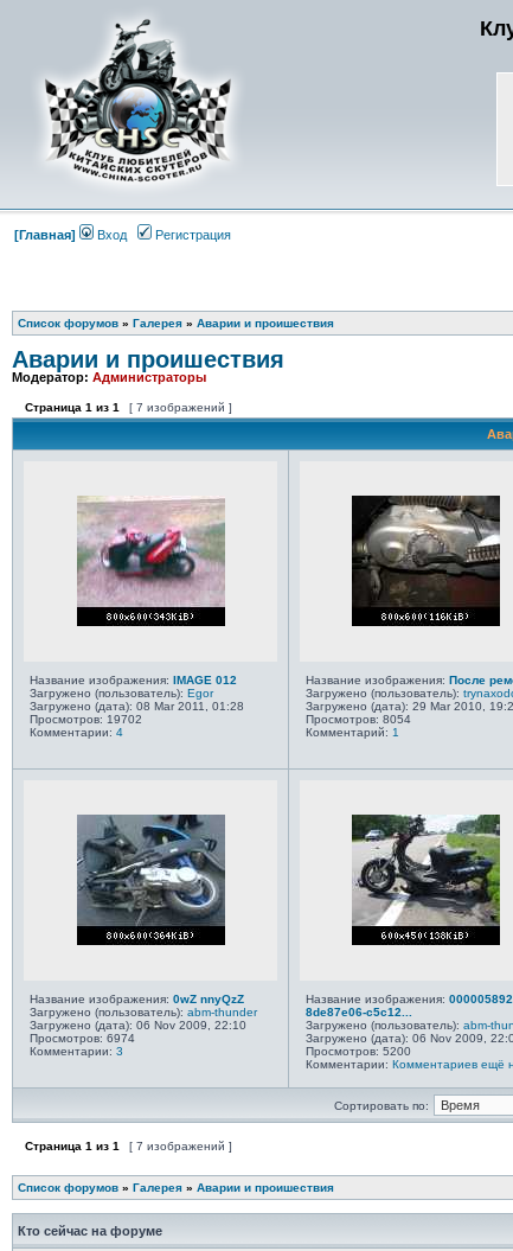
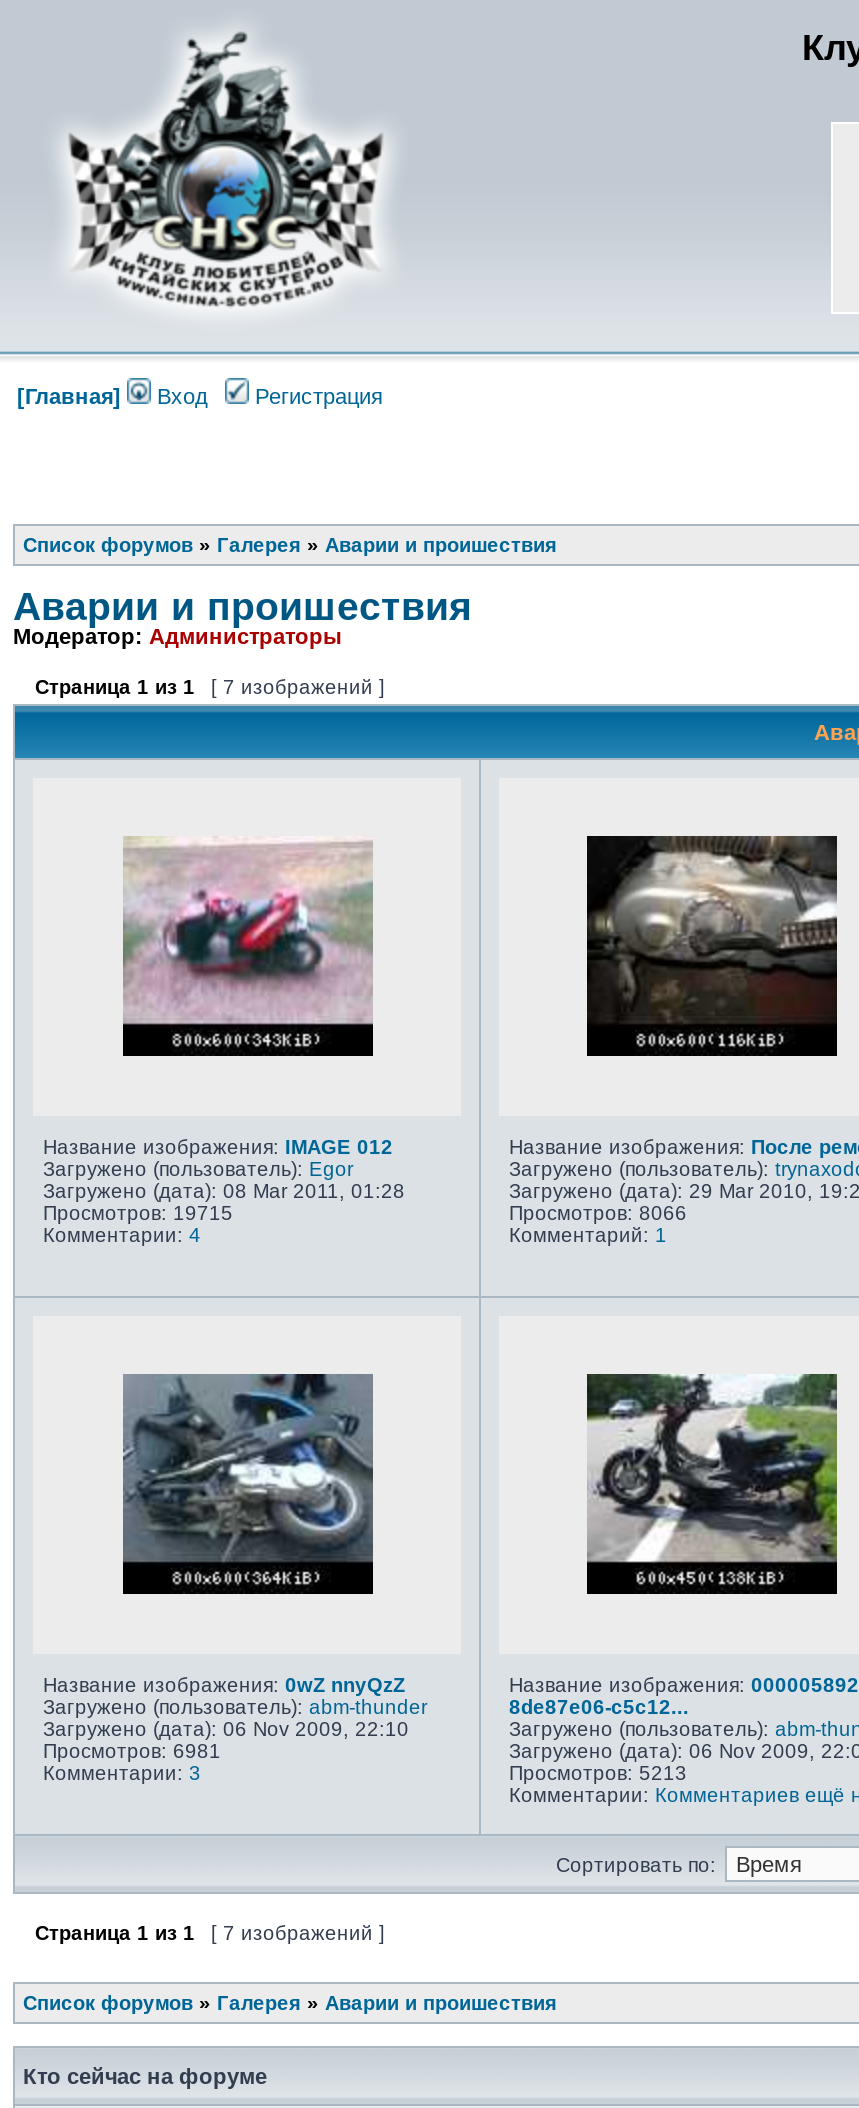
[30,713,142,726] Просмотров: 19702 -> [43,1202,233,1224] Просмотров: 19715
[306,713,411,726] Просмотров: 8054 -> [509,1202,687,1224] Просмотров: 8066
[30,1032,135,1045] Просмотров: 6974 -> [43,1740,221,1762] Просмотров: 6981
[306,1045,411,1058] Просмотров: 5200 -> [509,1762,687,1784] Просмотров: 5213

